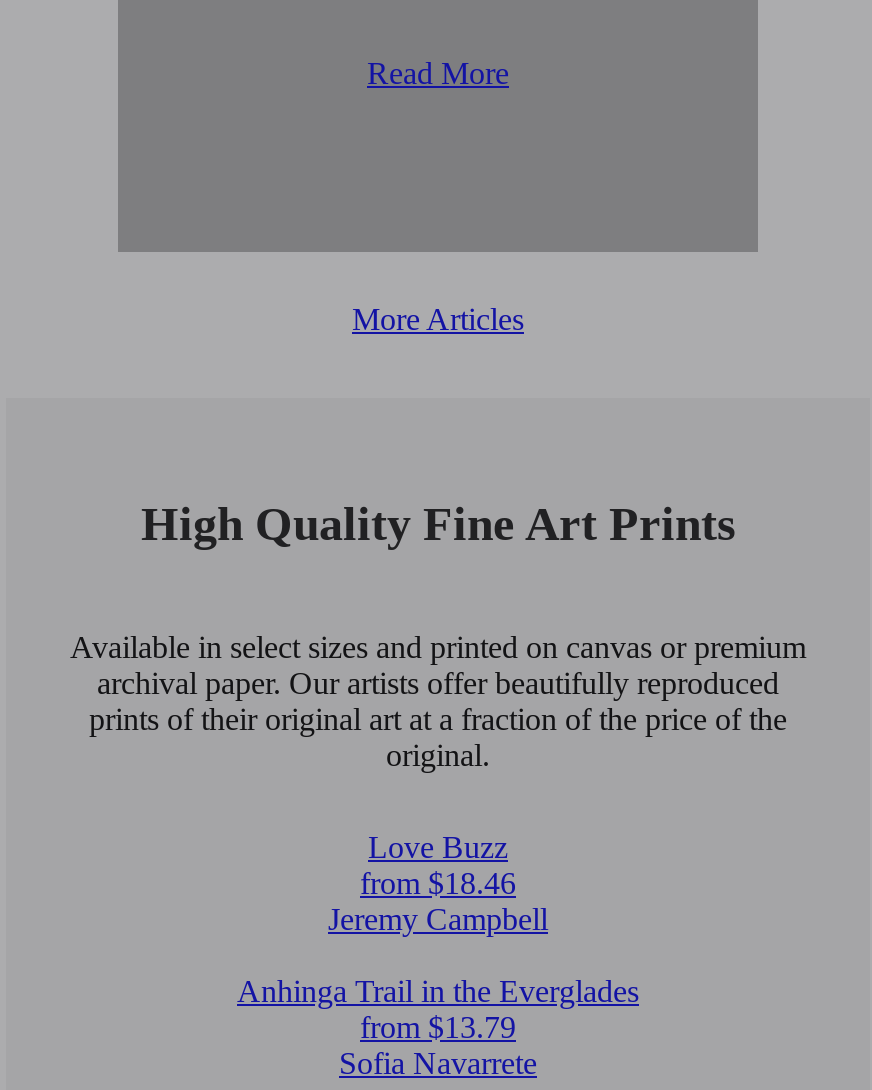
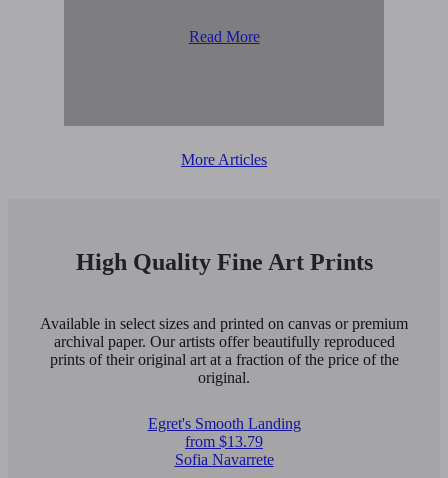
[237,829,639,1007] Love Buzz | from $18.46 | Jeremy Campbell | Anhinga Trail in the Everglades -> [147,414,300,431] Egret's Smooth Landing

